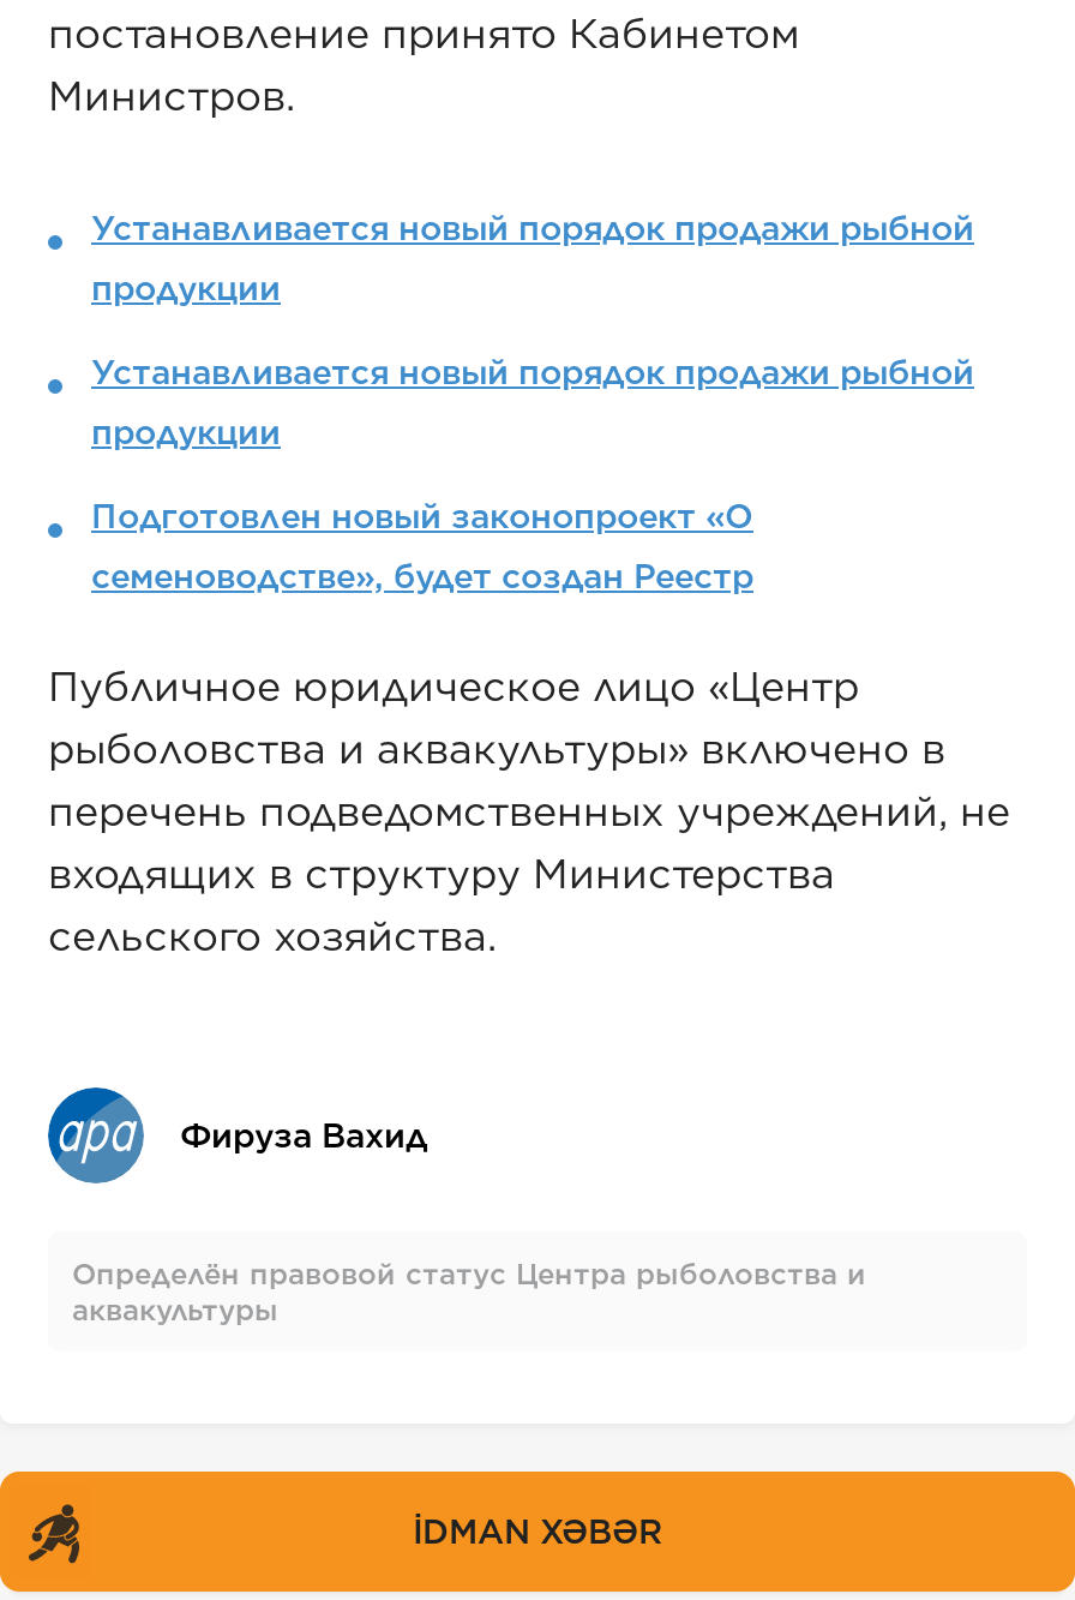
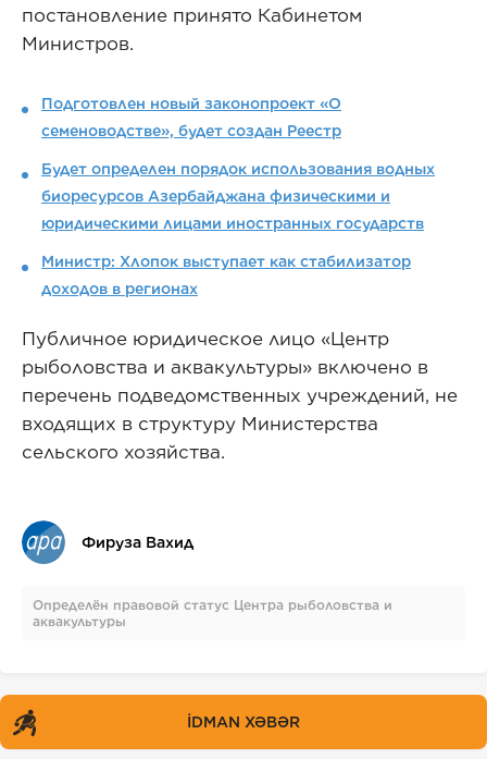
[91,209,974,452] Устанавливается новый порядок продажи рыбной | продукции | Устанавливается новый порядок продажи рыбной | продукции -> none
moved [91,497,753,596] -> [41,95,341,140]: Подготовлен новый законопроект «О | семеноводстве», будет создан Реестр
none -> [41,160,435,298] Будет определен порядок использования водных | биоресурсов Азербайджана физическими и | юридическими лицами иностранных государств | Министр: Хлопок выступает как стабилизатор | доходов в регионах

